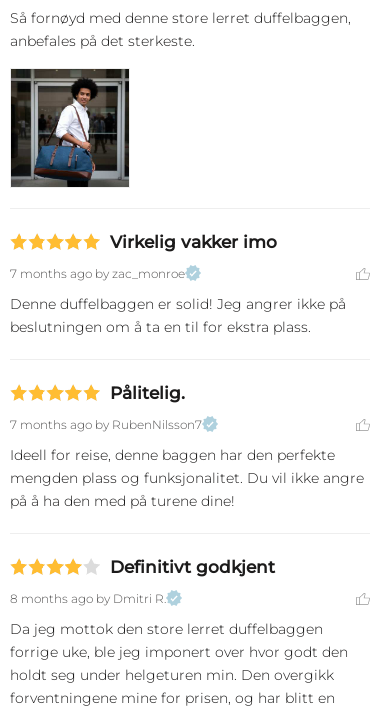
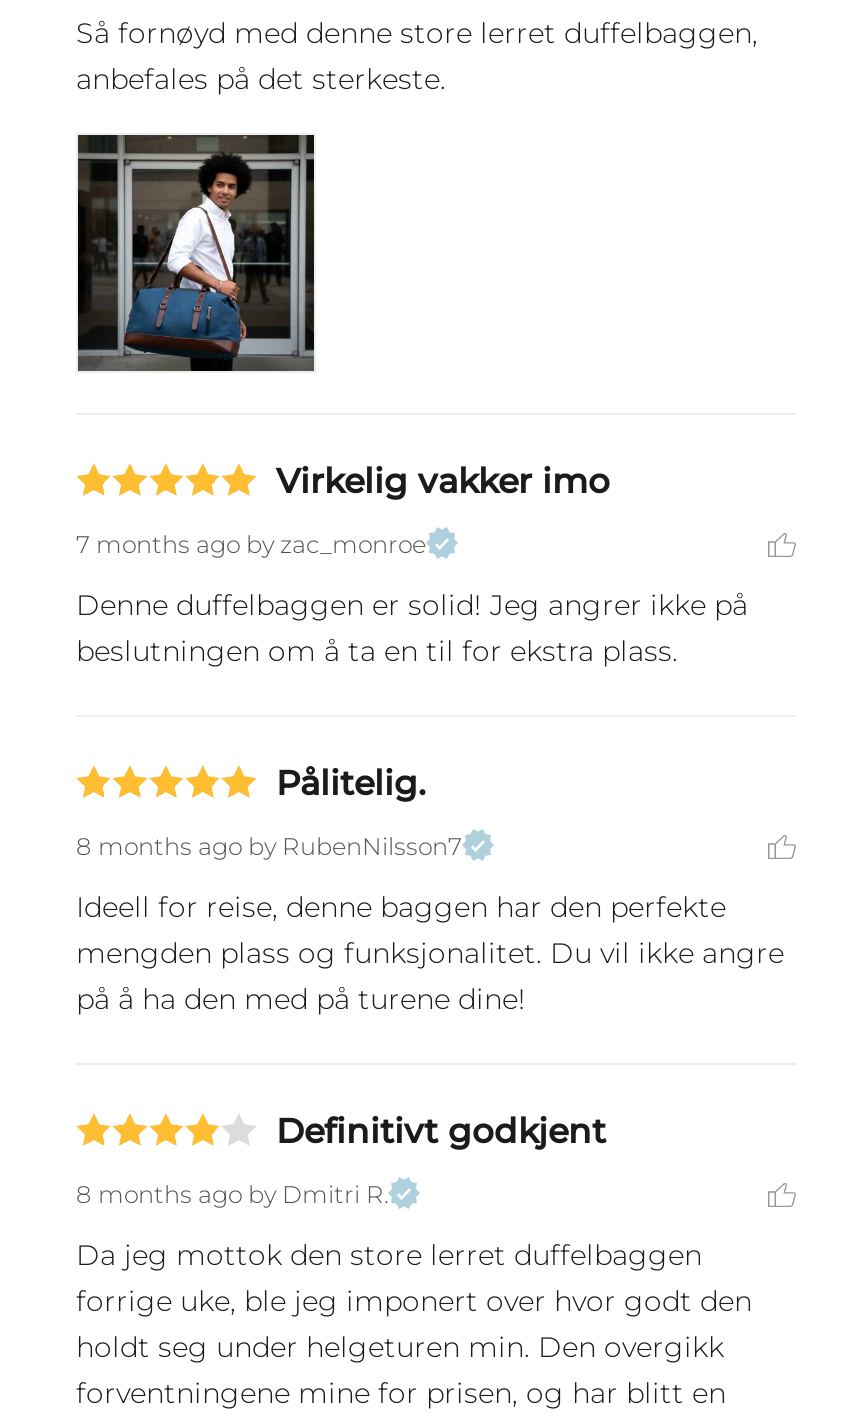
[10,417,202,432] 7 months ago by RubenNilsson7 -> [76,830,462,860] 8 months ago by RubenNilsson7

